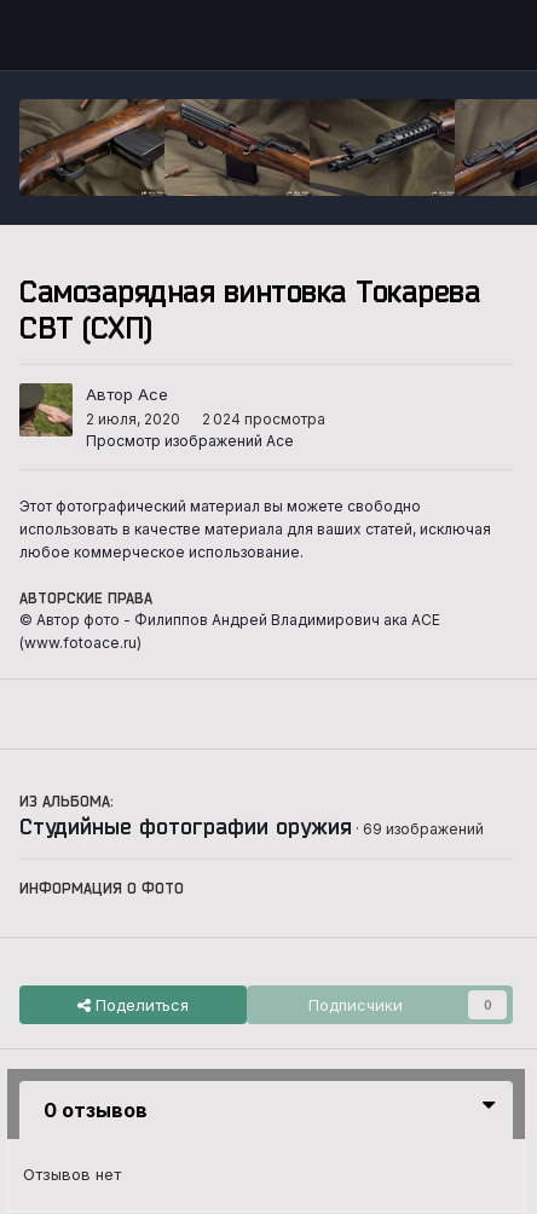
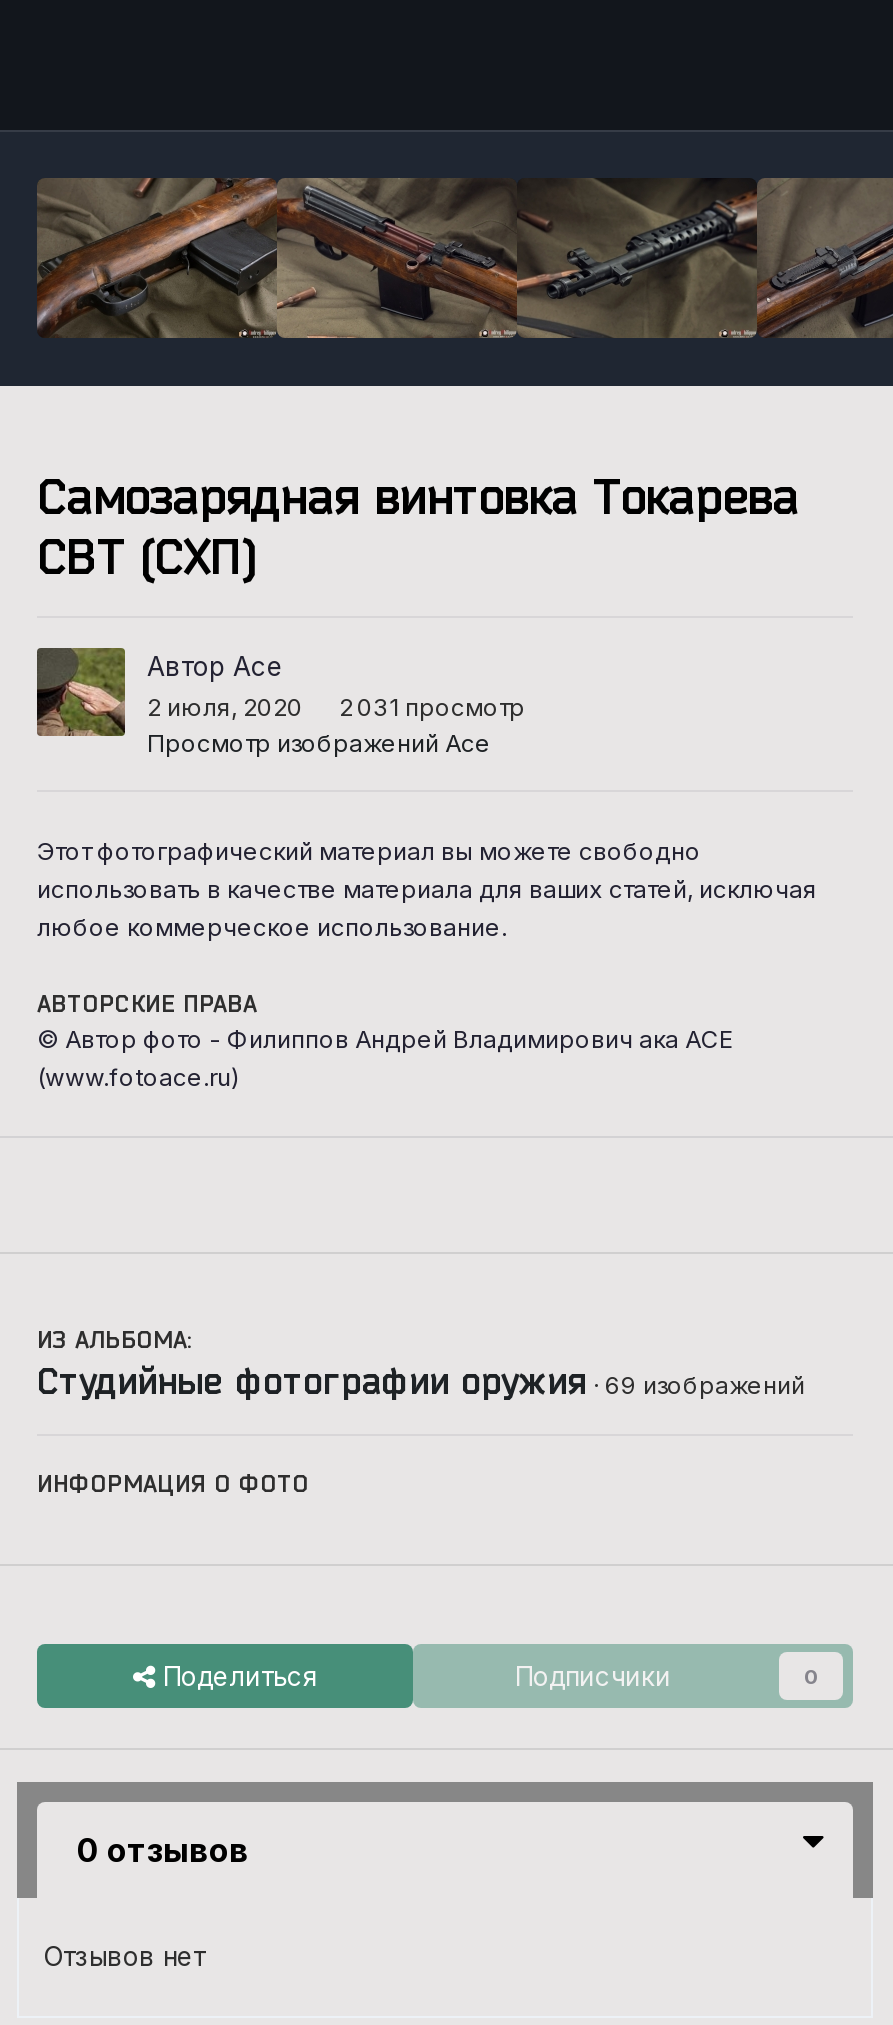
[86,410,325,428] 2 июля, 2020 2 024 просмотра -> [147,691,525,721] 2 июля, 2020 2 031 просмотр

